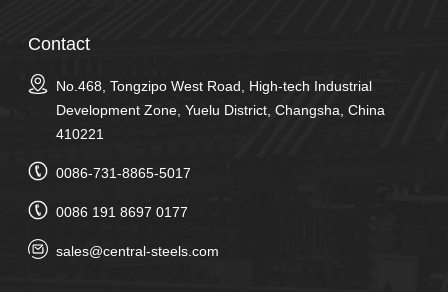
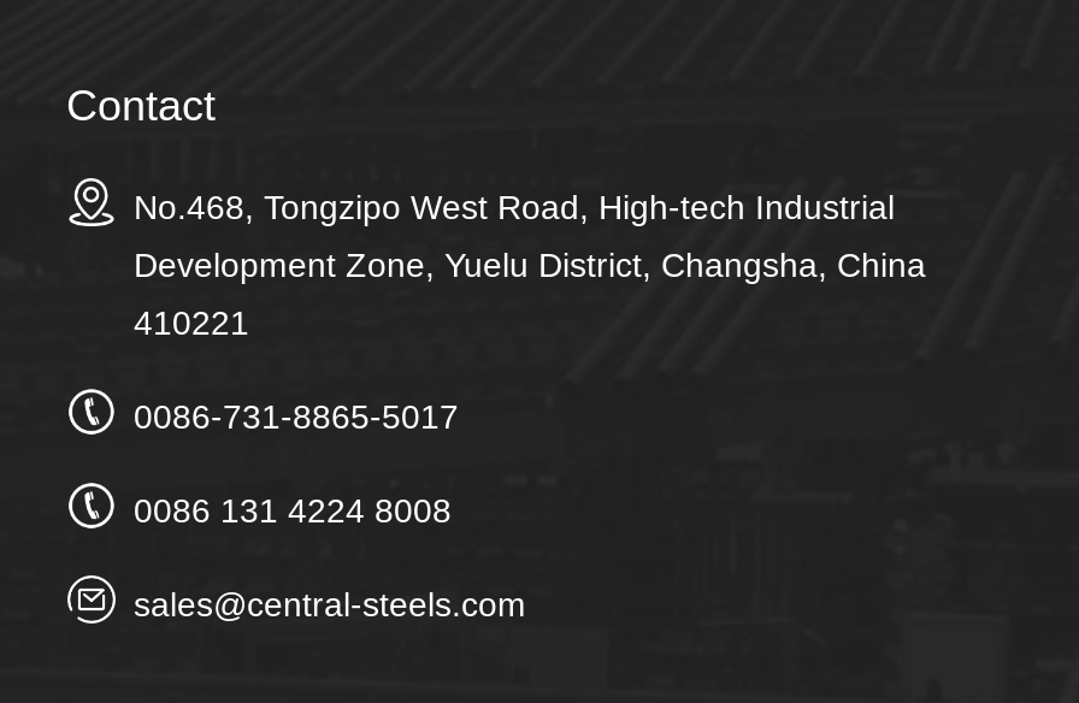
[55,204,187,220] 0086 191 8697 0177 -> [134,491,452,529] 0086 131 4224 8008

